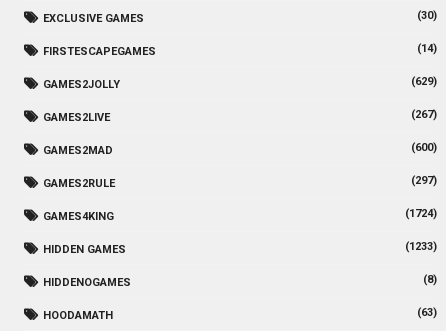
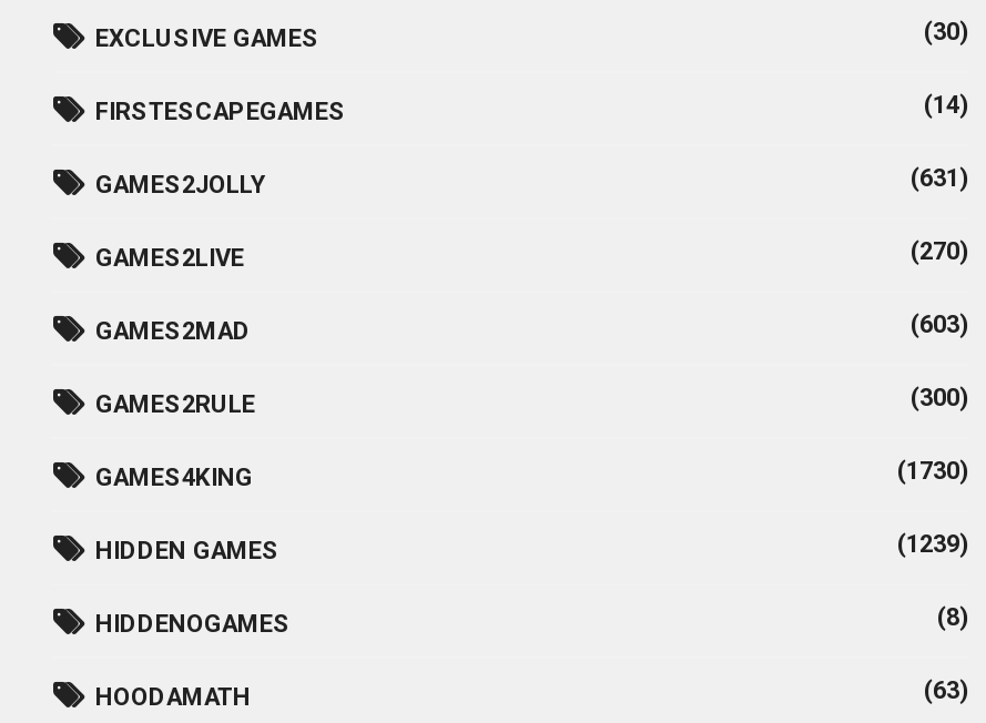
[411,75,437,88] (629) -> [911,164,968,193] (631)
[411,108,437,121] (267) -> [911,237,968,266] (270)
[411,141,437,154] (600) -> [911,310,968,339] (603)
[411,174,437,187] (297) -> [911,384,968,413] (300)
[405,207,437,220] (1724) -> [897,457,968,486] (1730)
[405,240,437,253] (1233) -> [897,530,968,559] (1239)

